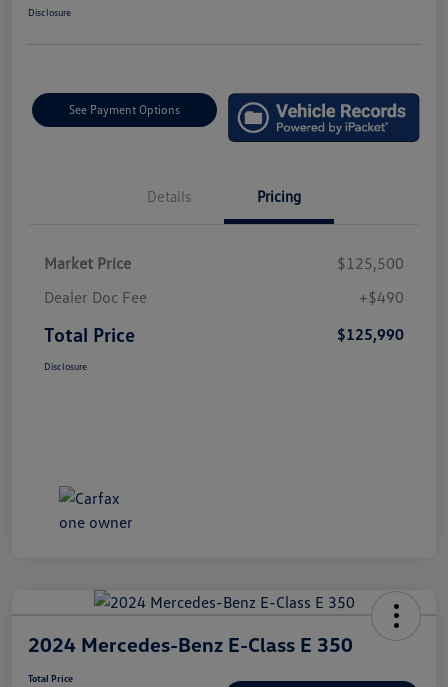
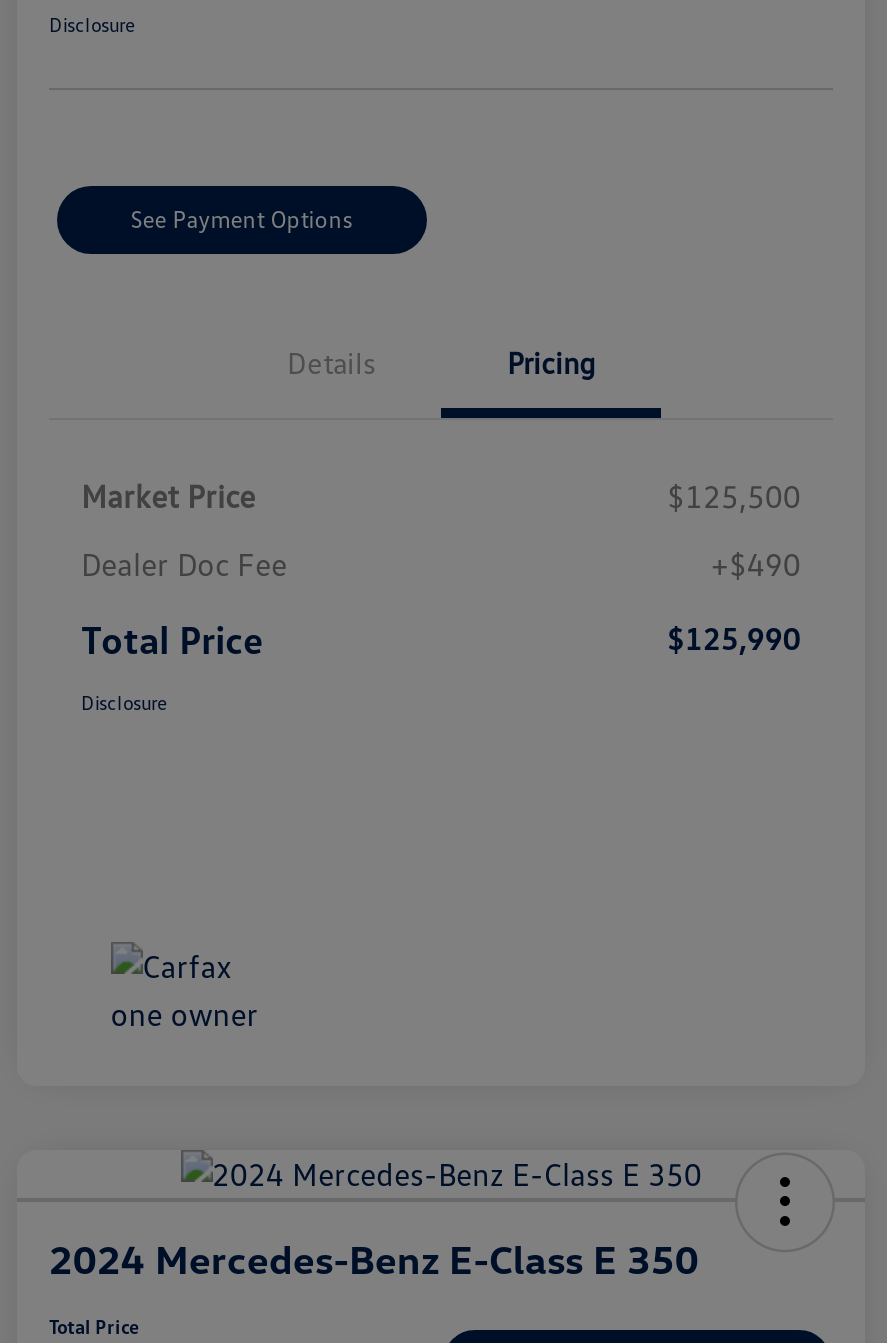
[227,92,421,143] [image] -> none

